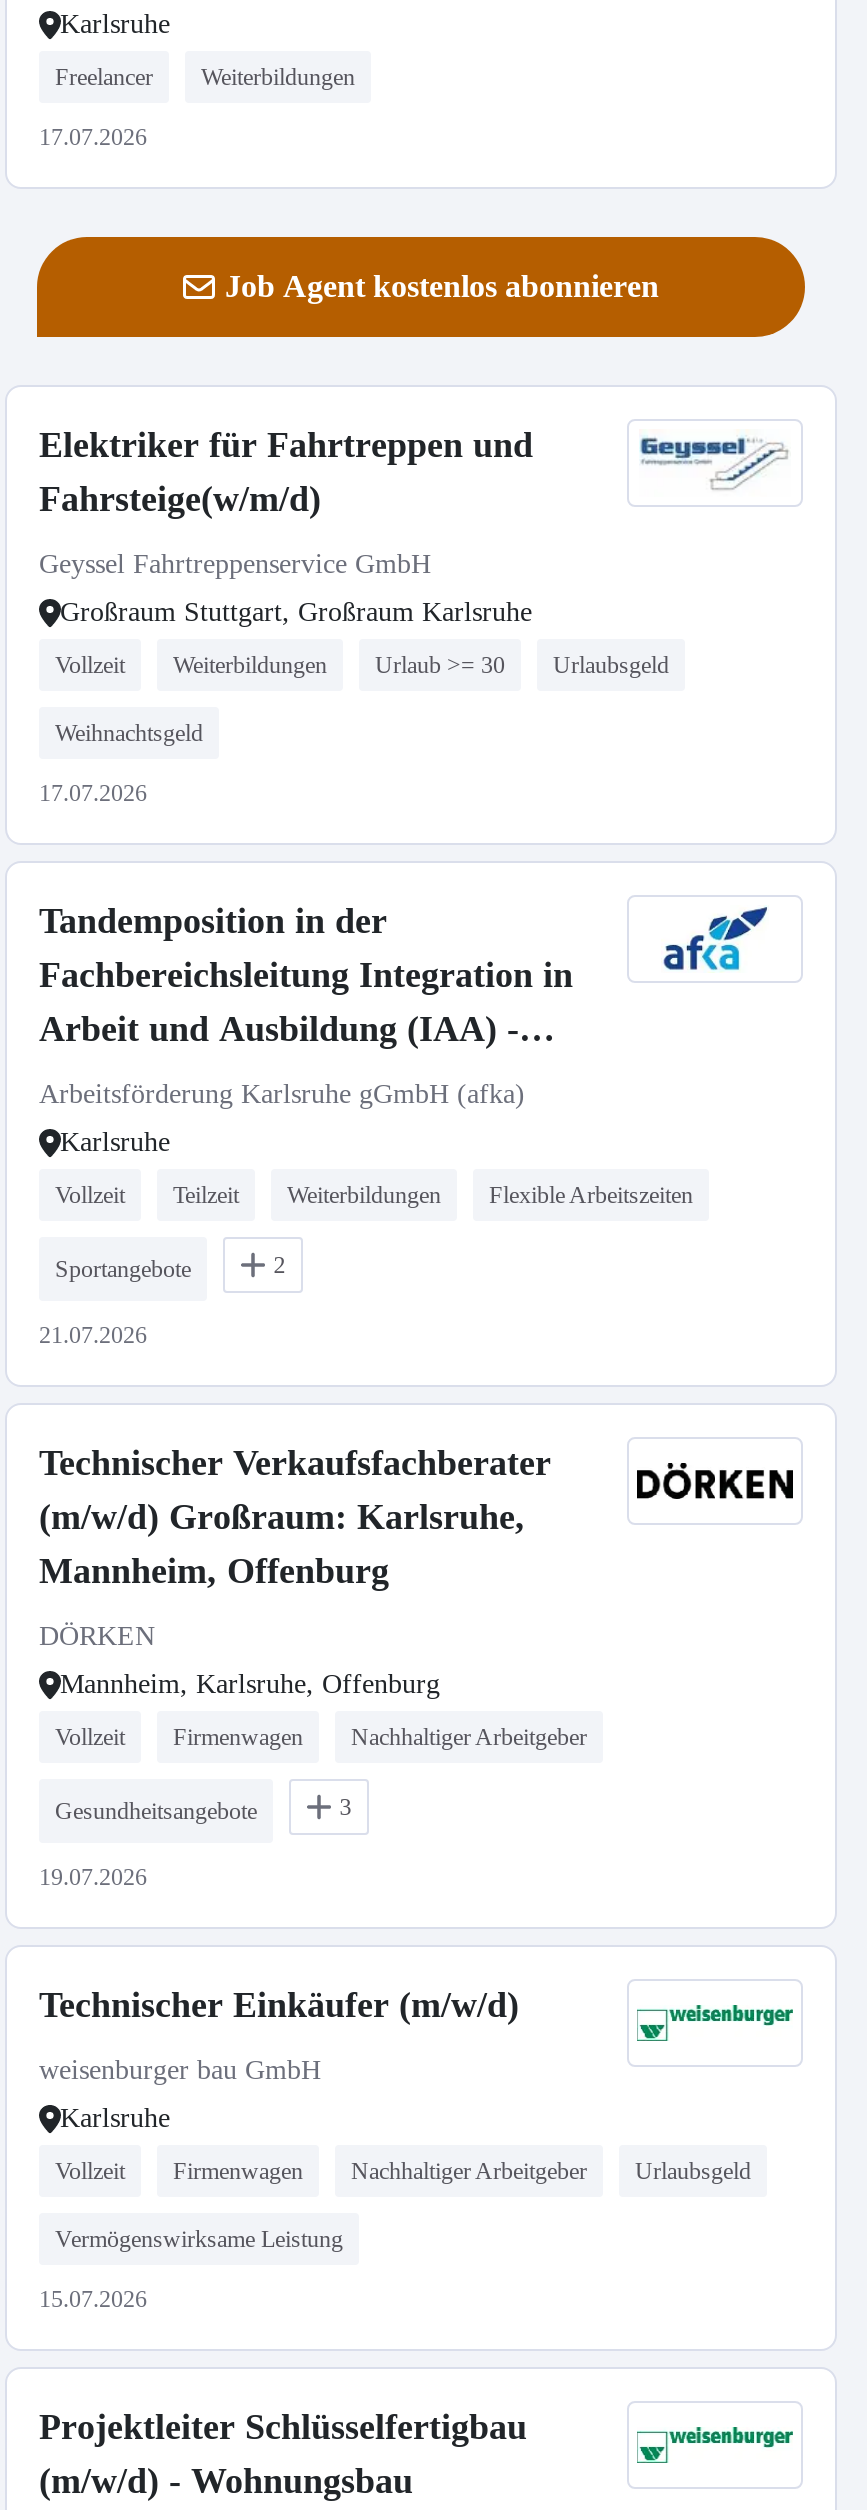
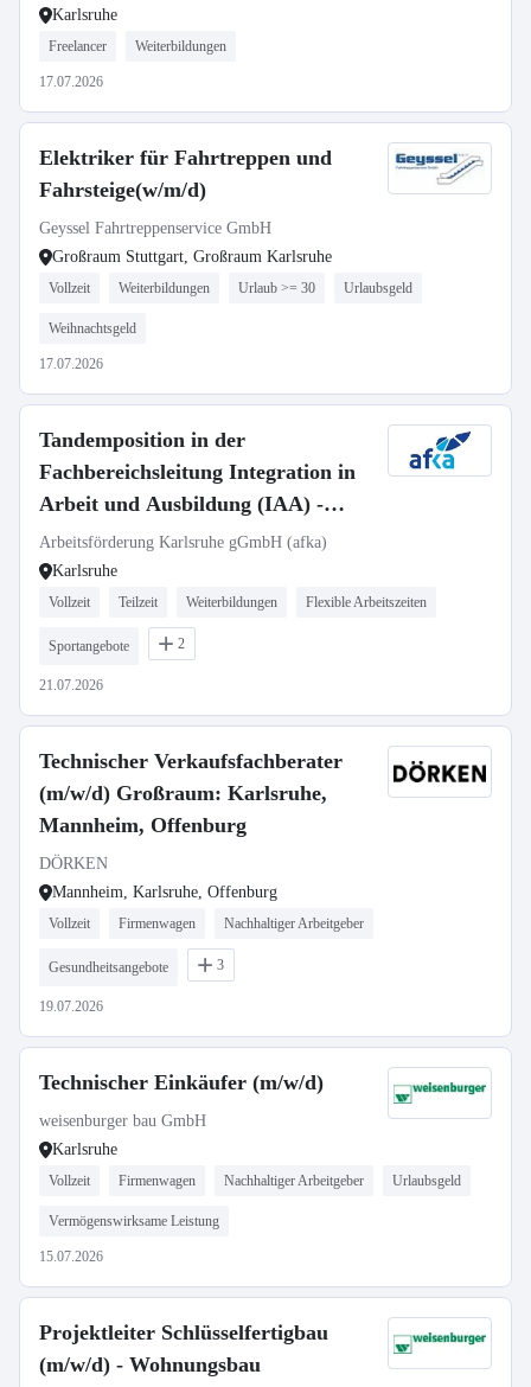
[225,269,659,303] Job Agent kostenlos abonnieren -> none

